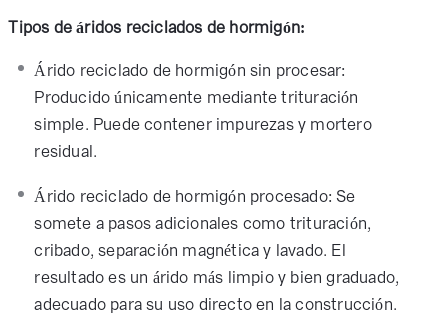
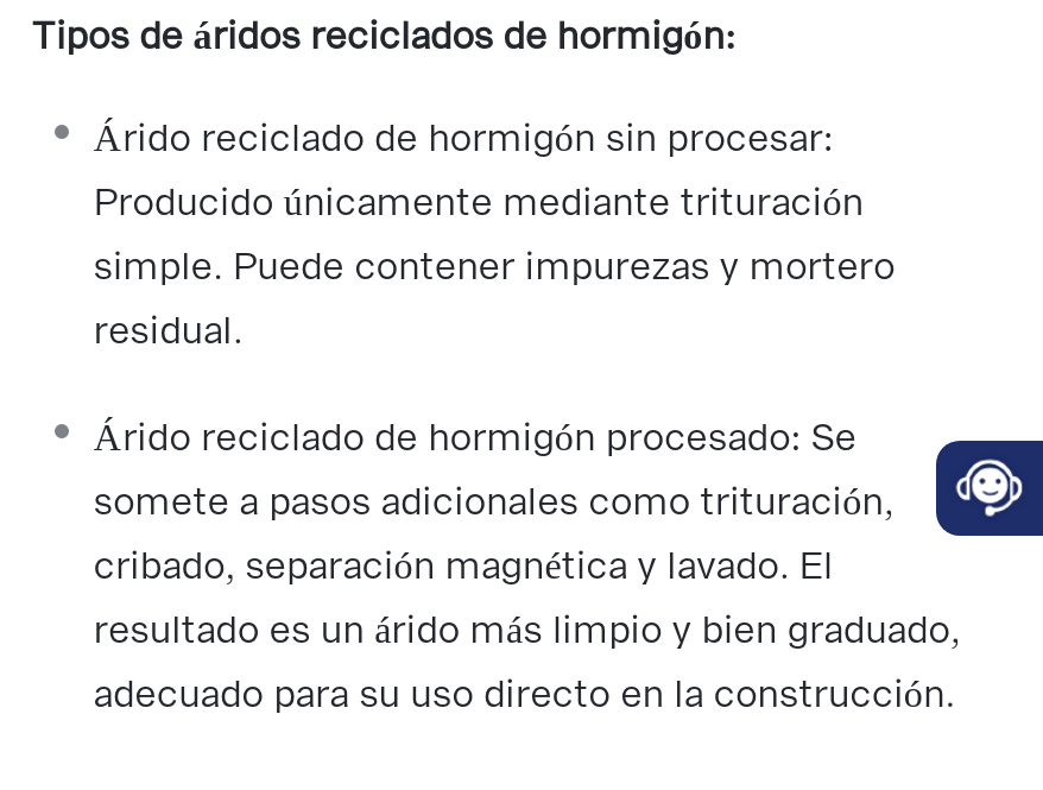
none -> [934,438,1036,538] [image]

